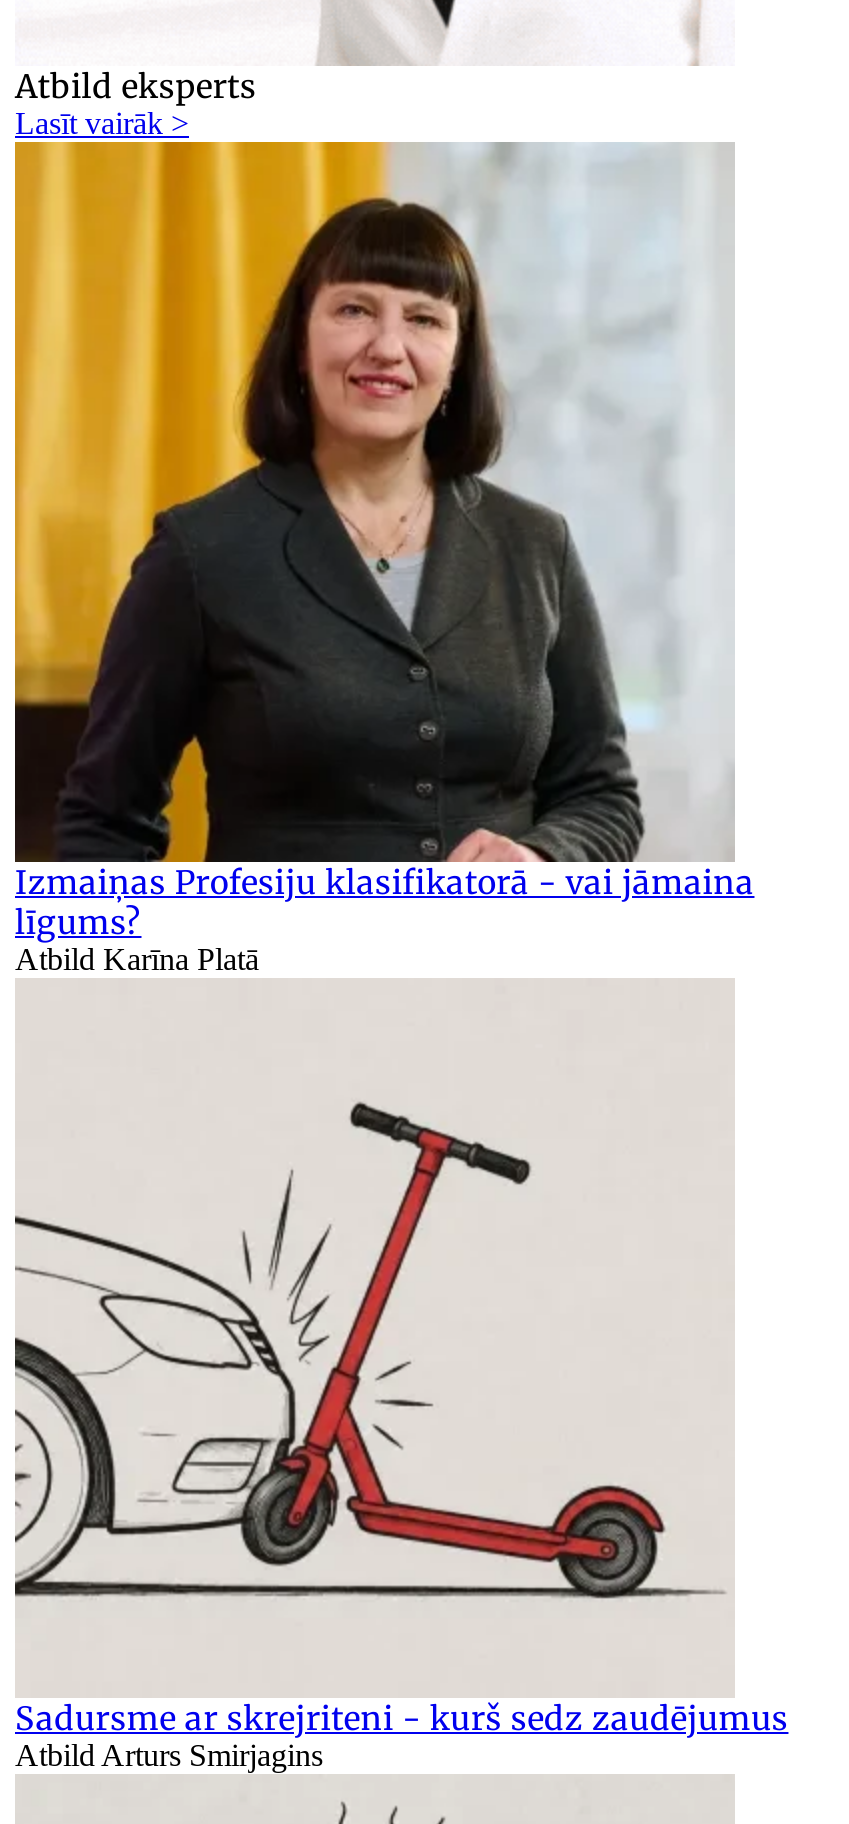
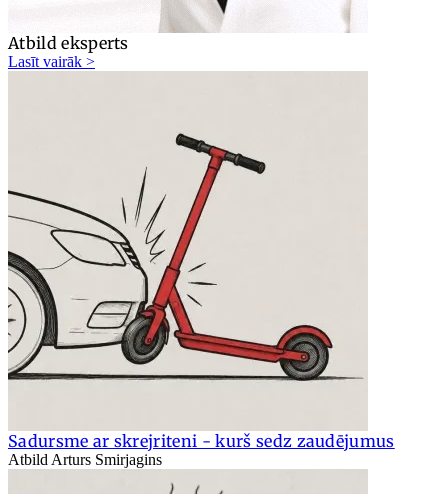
[13,140,754,975] [image] | Izmaiņas Profesiju klasifikatorā - vai jāmaina | līgums? | Atbild Karīna Platā -> none

